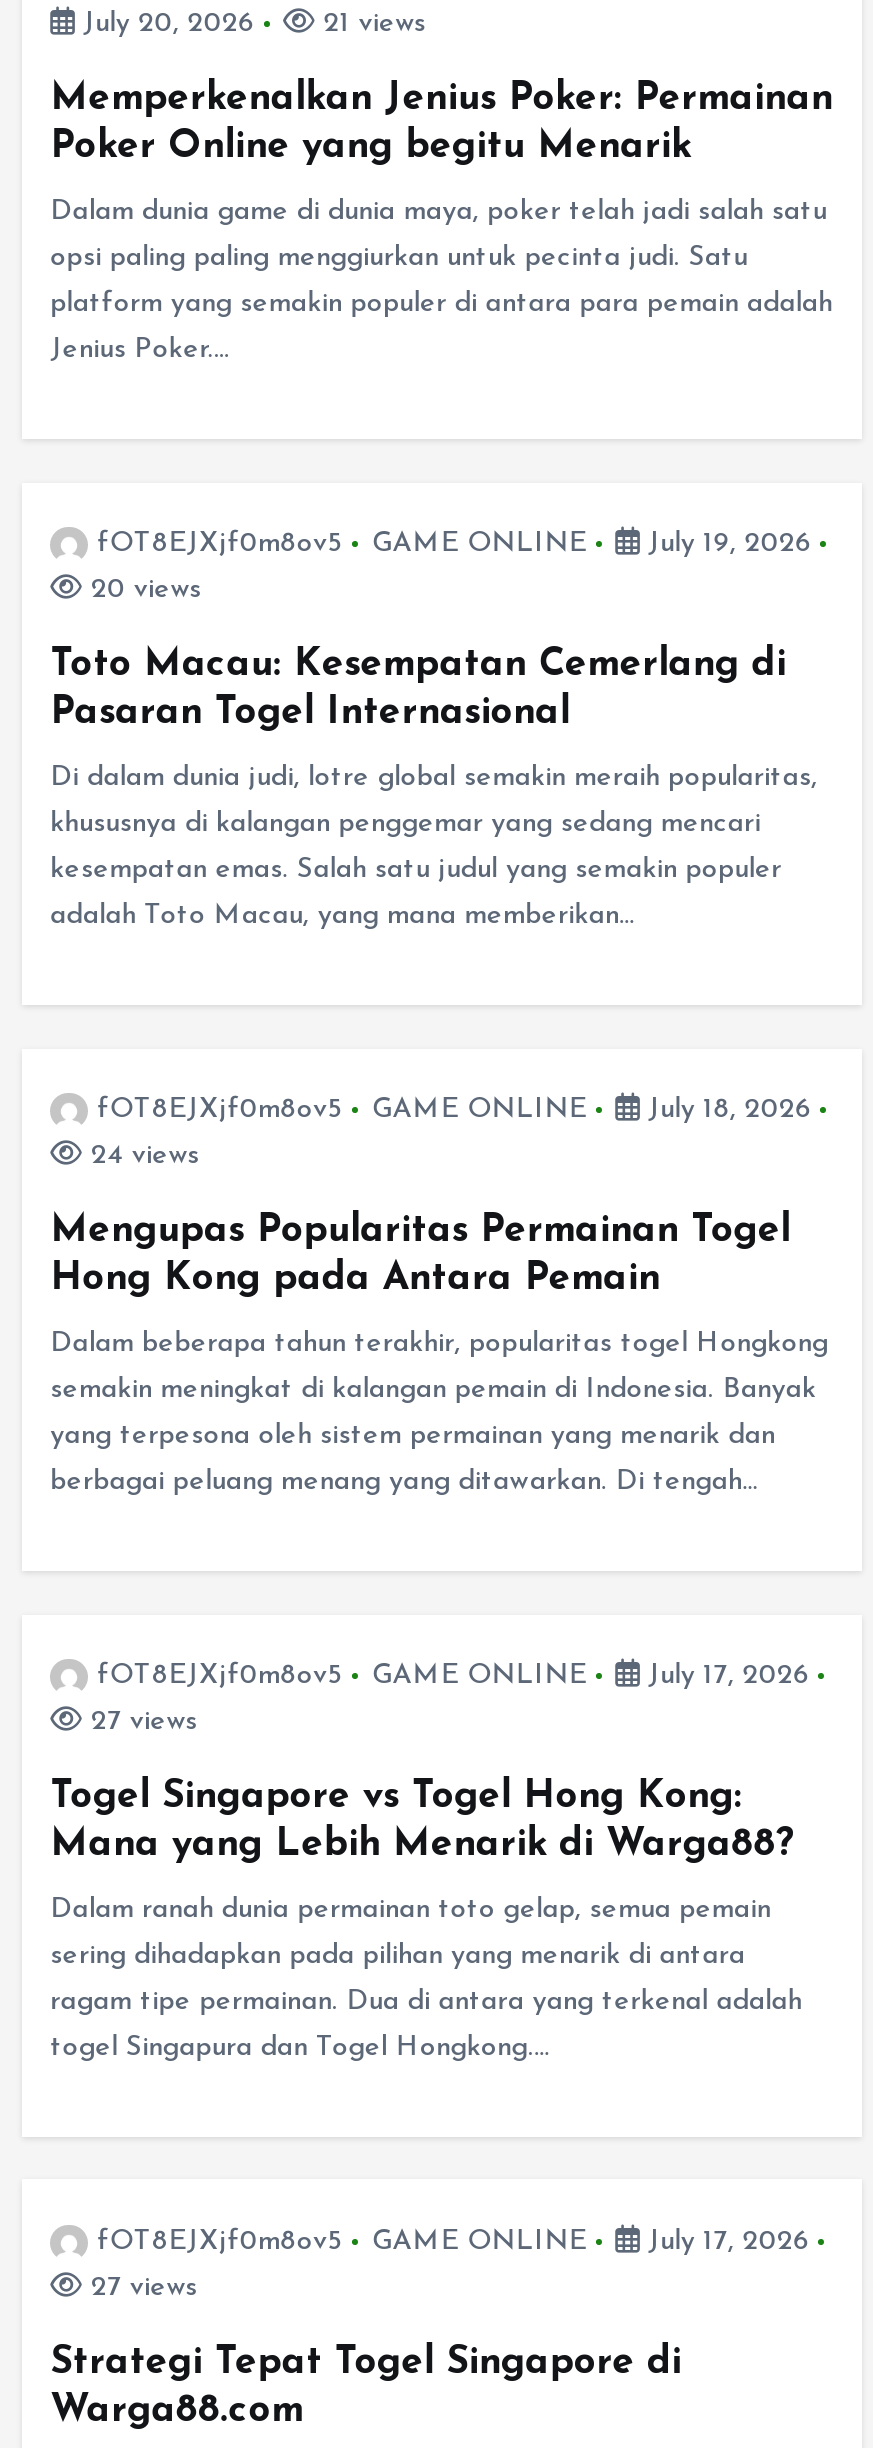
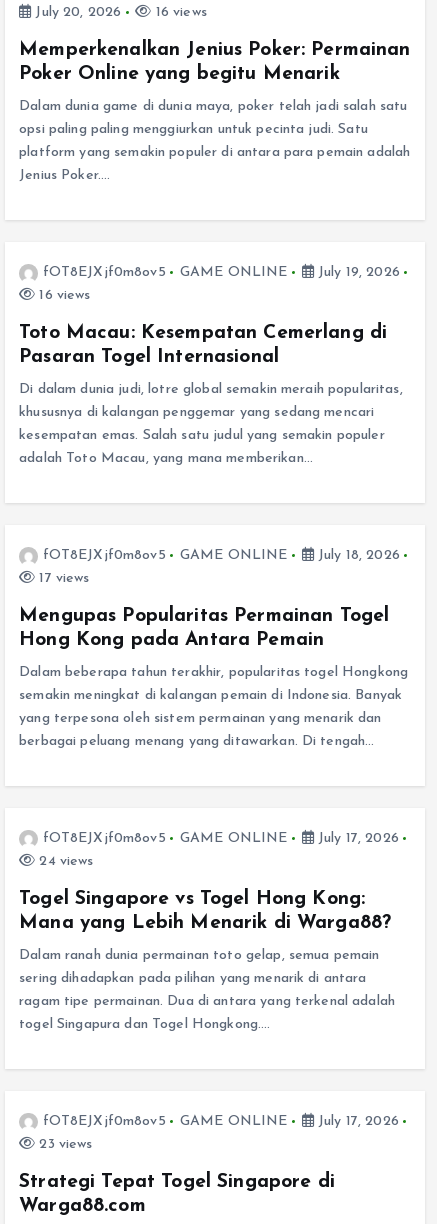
[315,8,426,38] 21 views -> [152,4,207,19] 16 views
[83,574,201,604] 20 views -> [35,287,91,302] 16 views
[83,1140,199,1170] 24 views -> [35,570,90,585] 17 views
[83,1706,197,1736] 27 views -> [35,853,94,868] 24 views
[83,2272,197,2302] 27 views -> [35,1136,93,1151] 23 views

